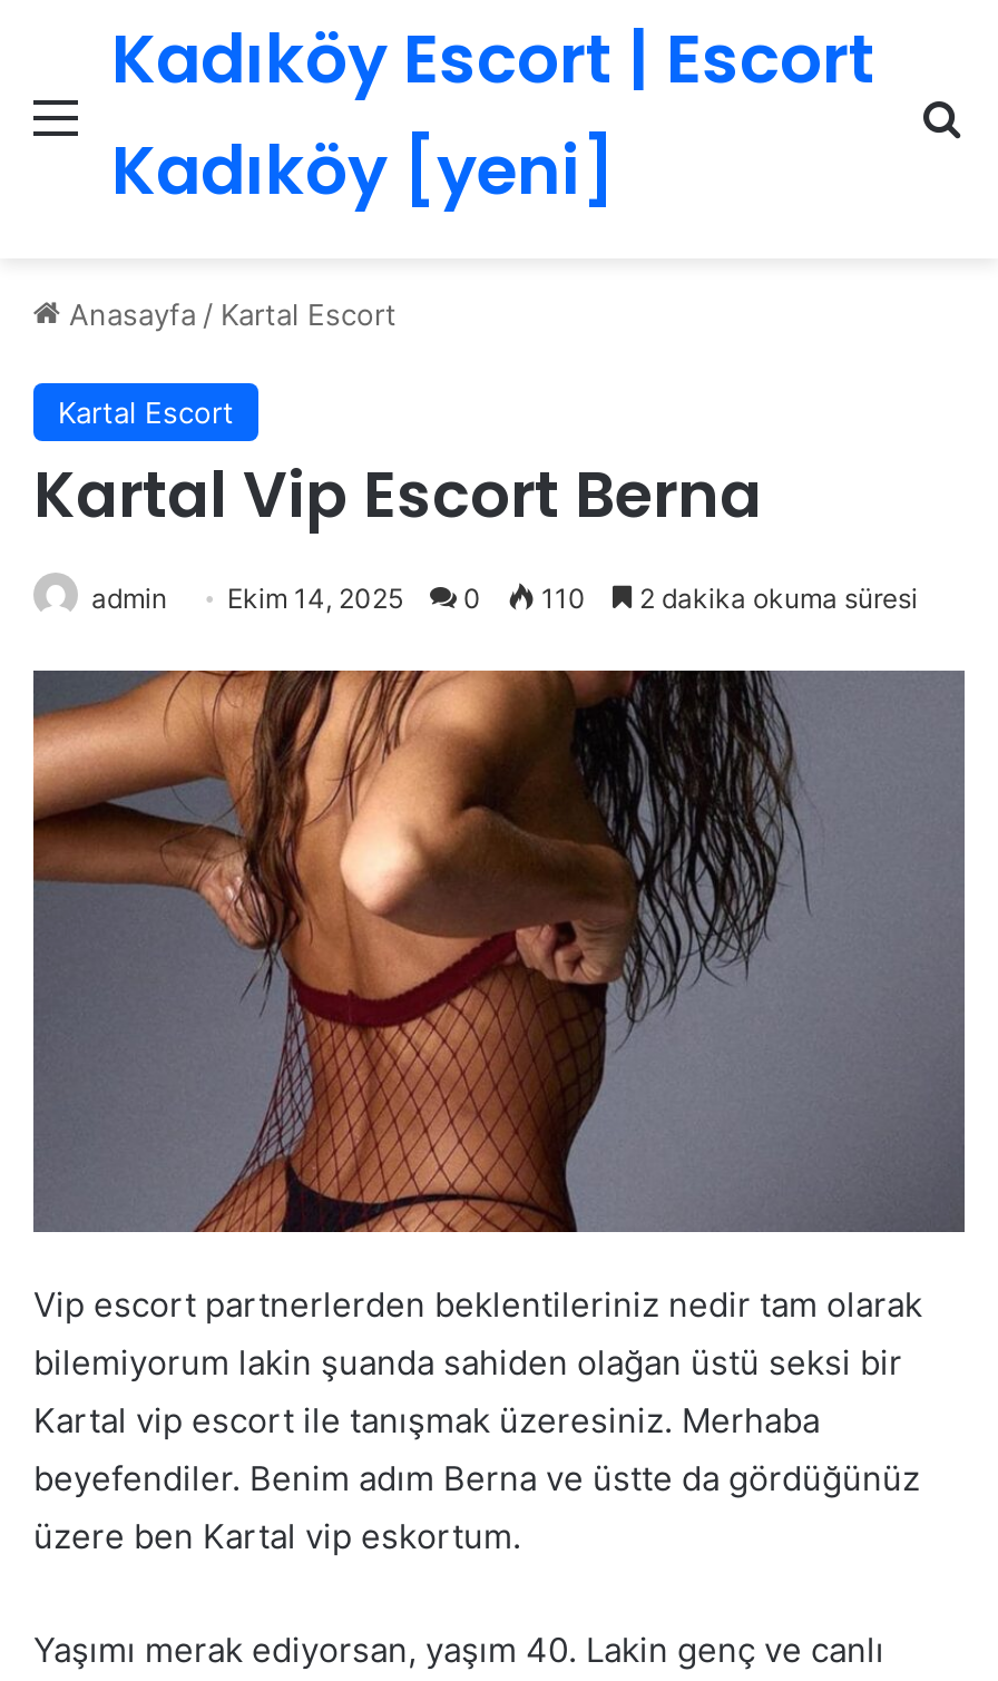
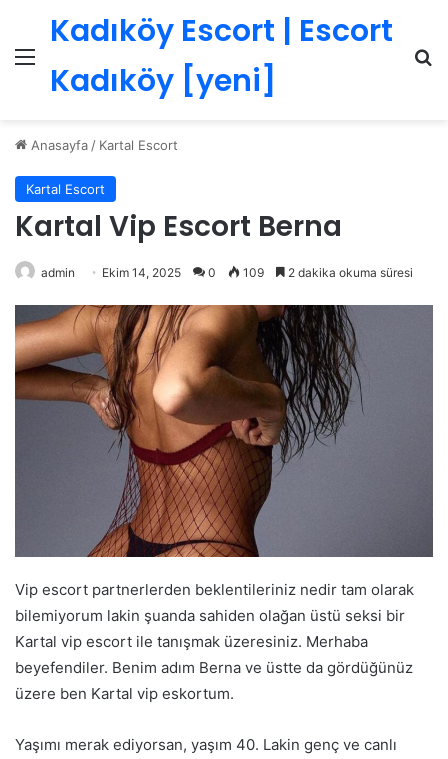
[91,581,918,615] admin Ekim 14, 2025 0 110 2 dakika okuma süresi -> [41,265,413,280] admin Ekim 14, 2025 0 109 2 dakika okuma süresi

